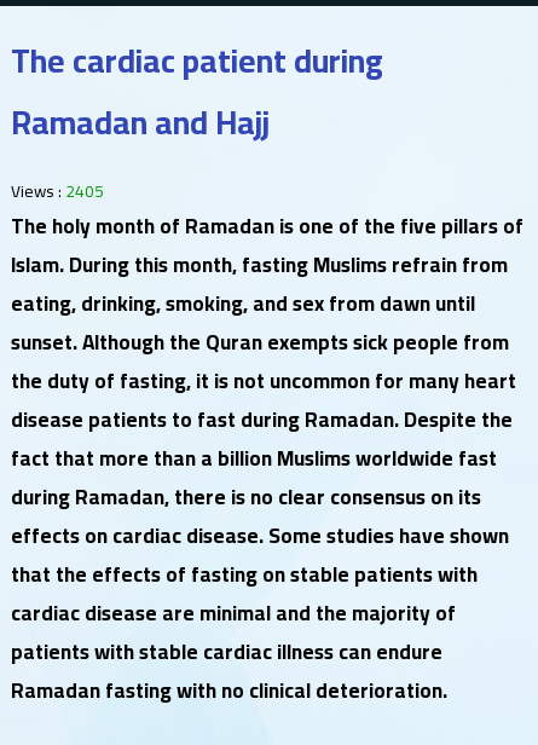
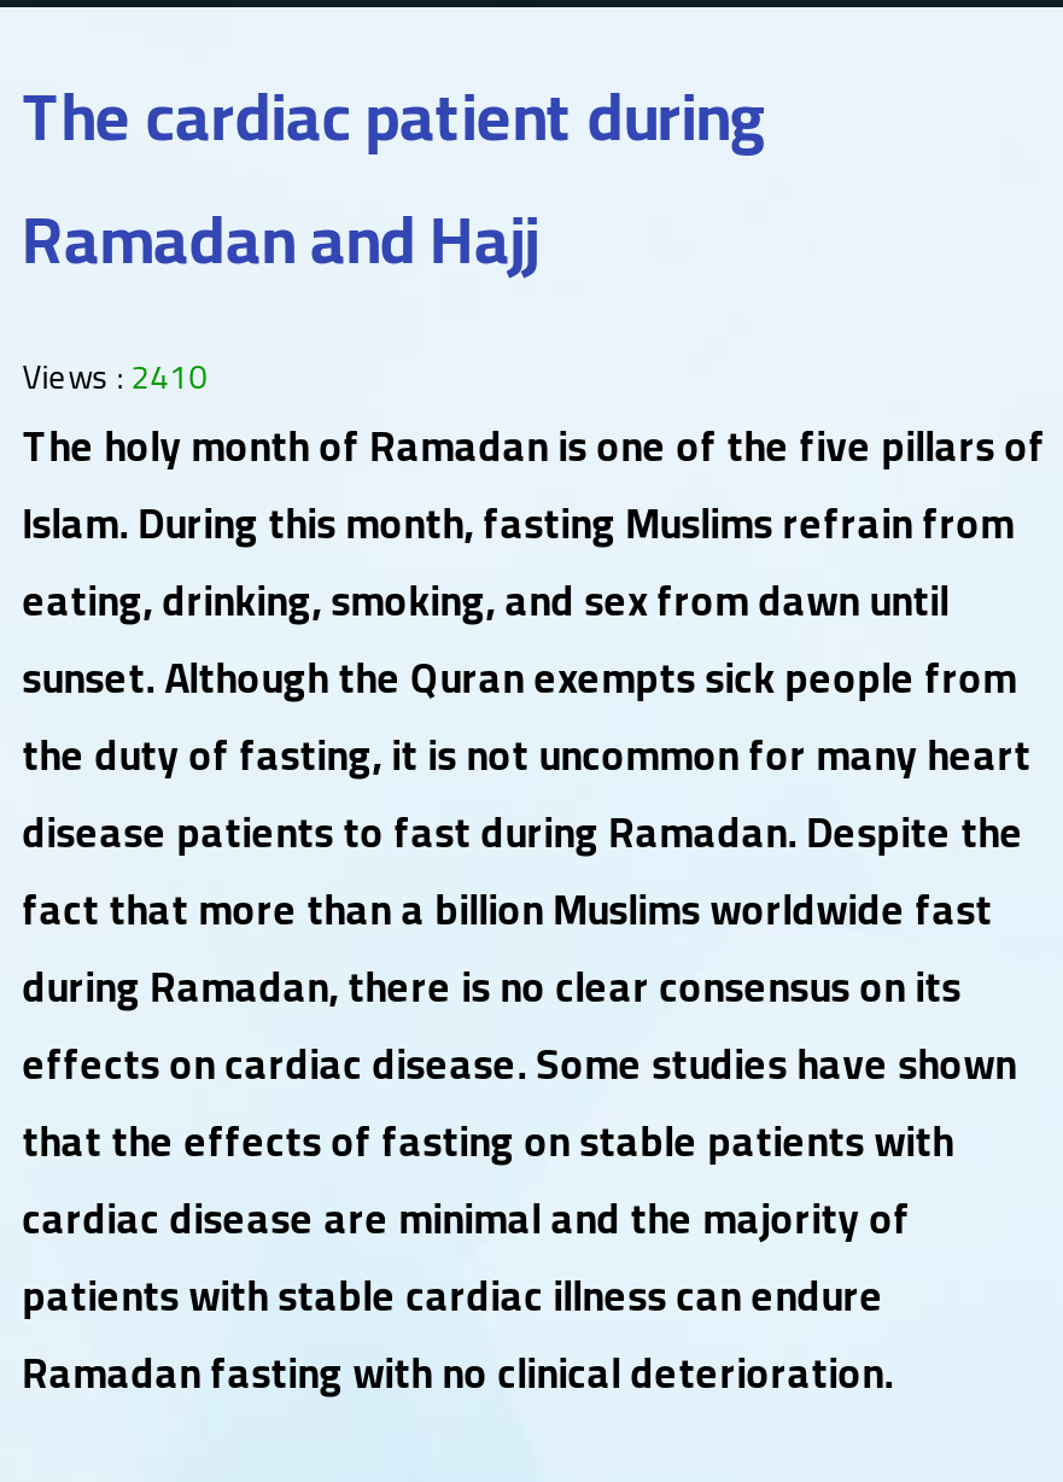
[11,176,104,207] Views : 2405 -> [22,346,208,408] Views : 2410

